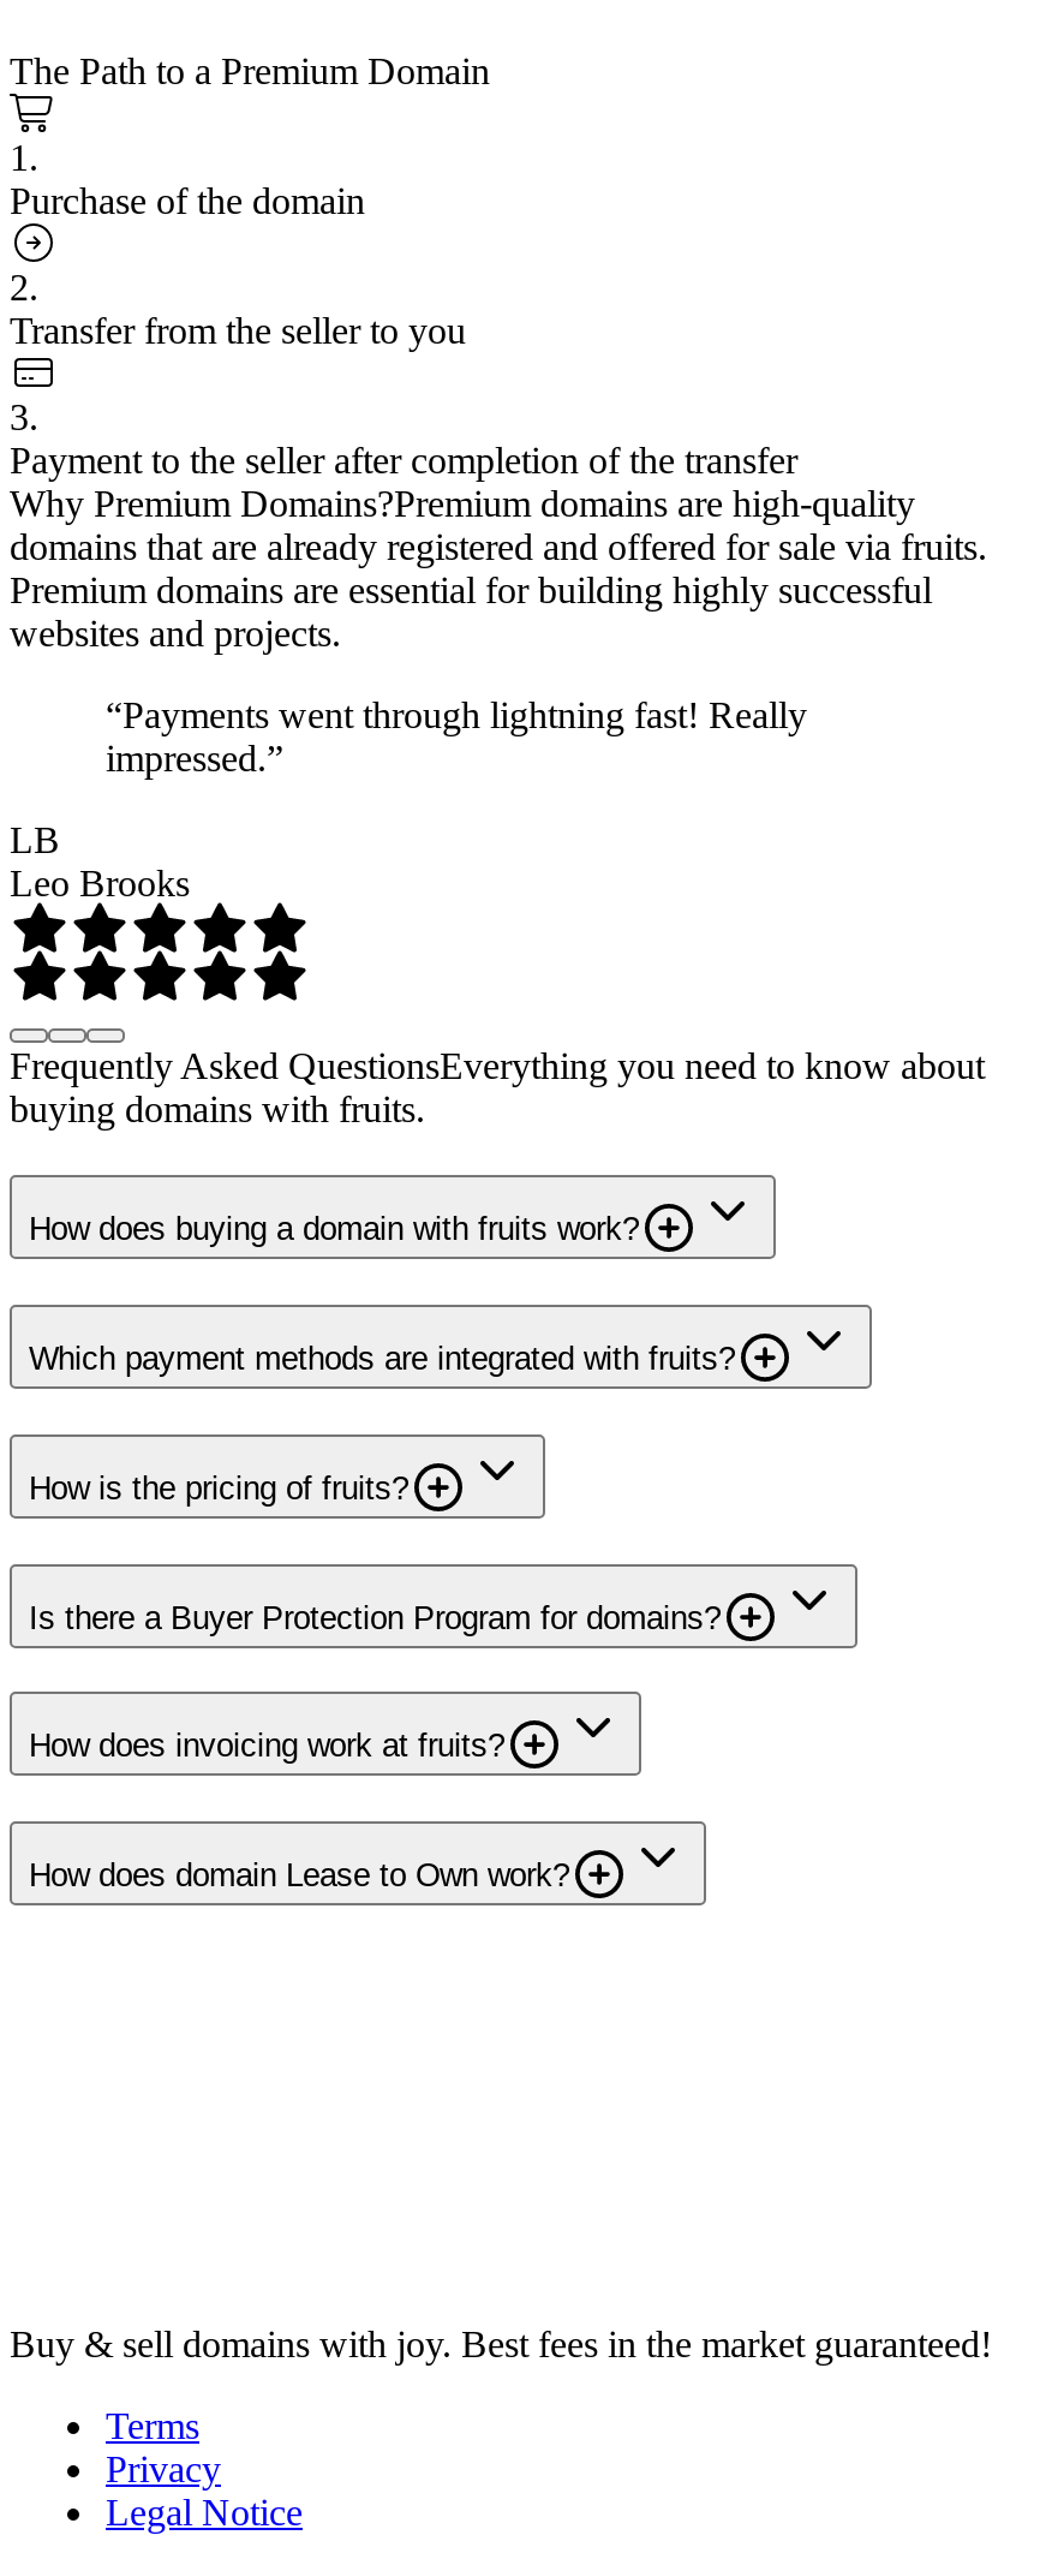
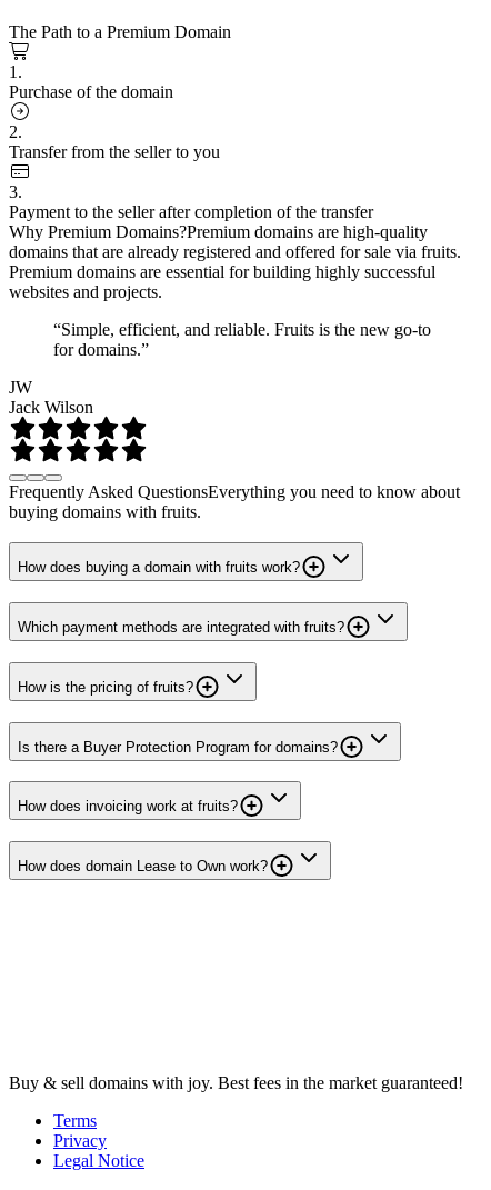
[106,693,807,778] “Payments went through lightning fast! Really | impressed.” -> [53,320,431,358] “Simple, efficient, and reliable. Fruits is the new go-to | for domains.”
[10,818,190,903] LB | Leo Brooks -> [9,377,93,416] JW | Jack Wilson

